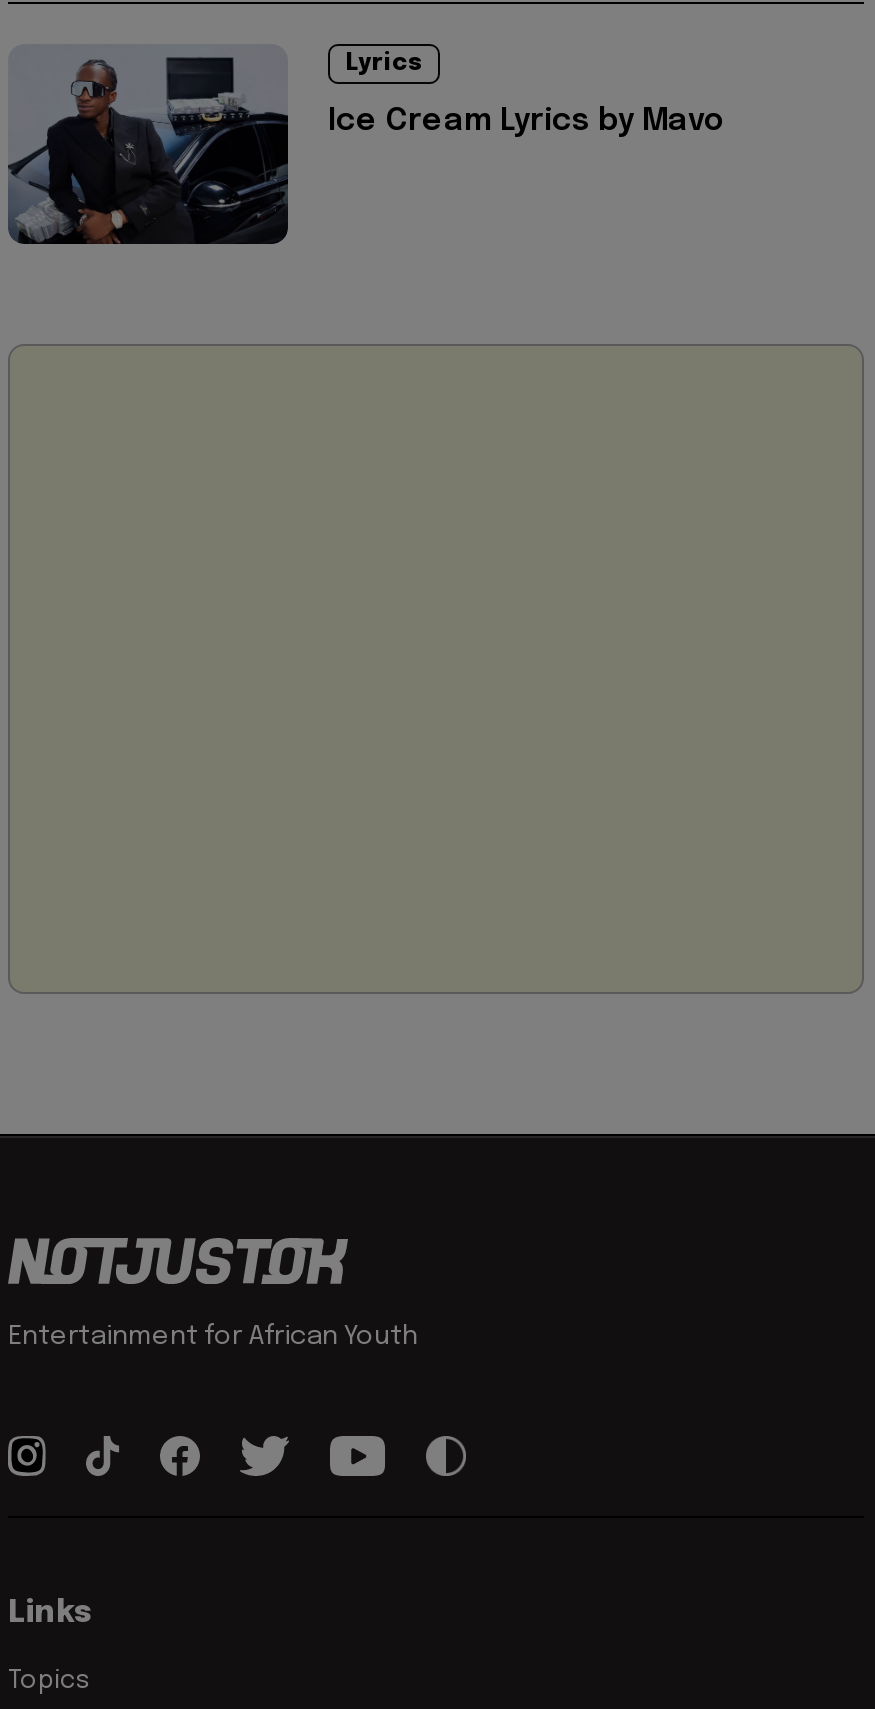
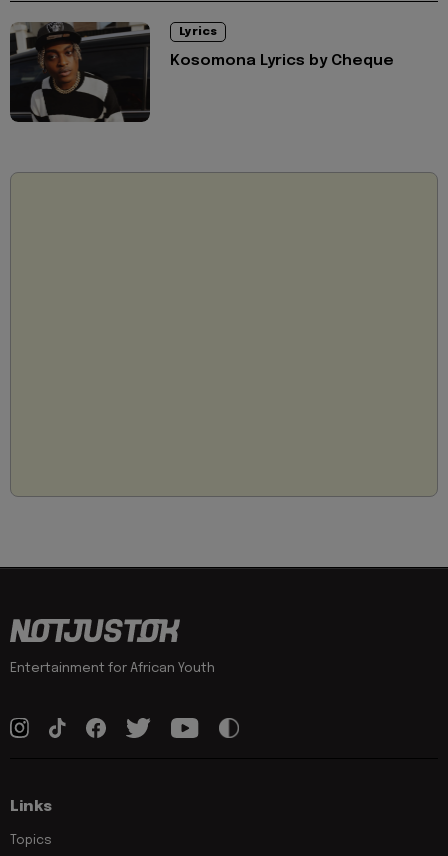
[8,44,726,246] [image] | Ice Cream Lyrics by Mavo -> [9,21,394,123] [image] | Kosomona Lyrics by Cheque

